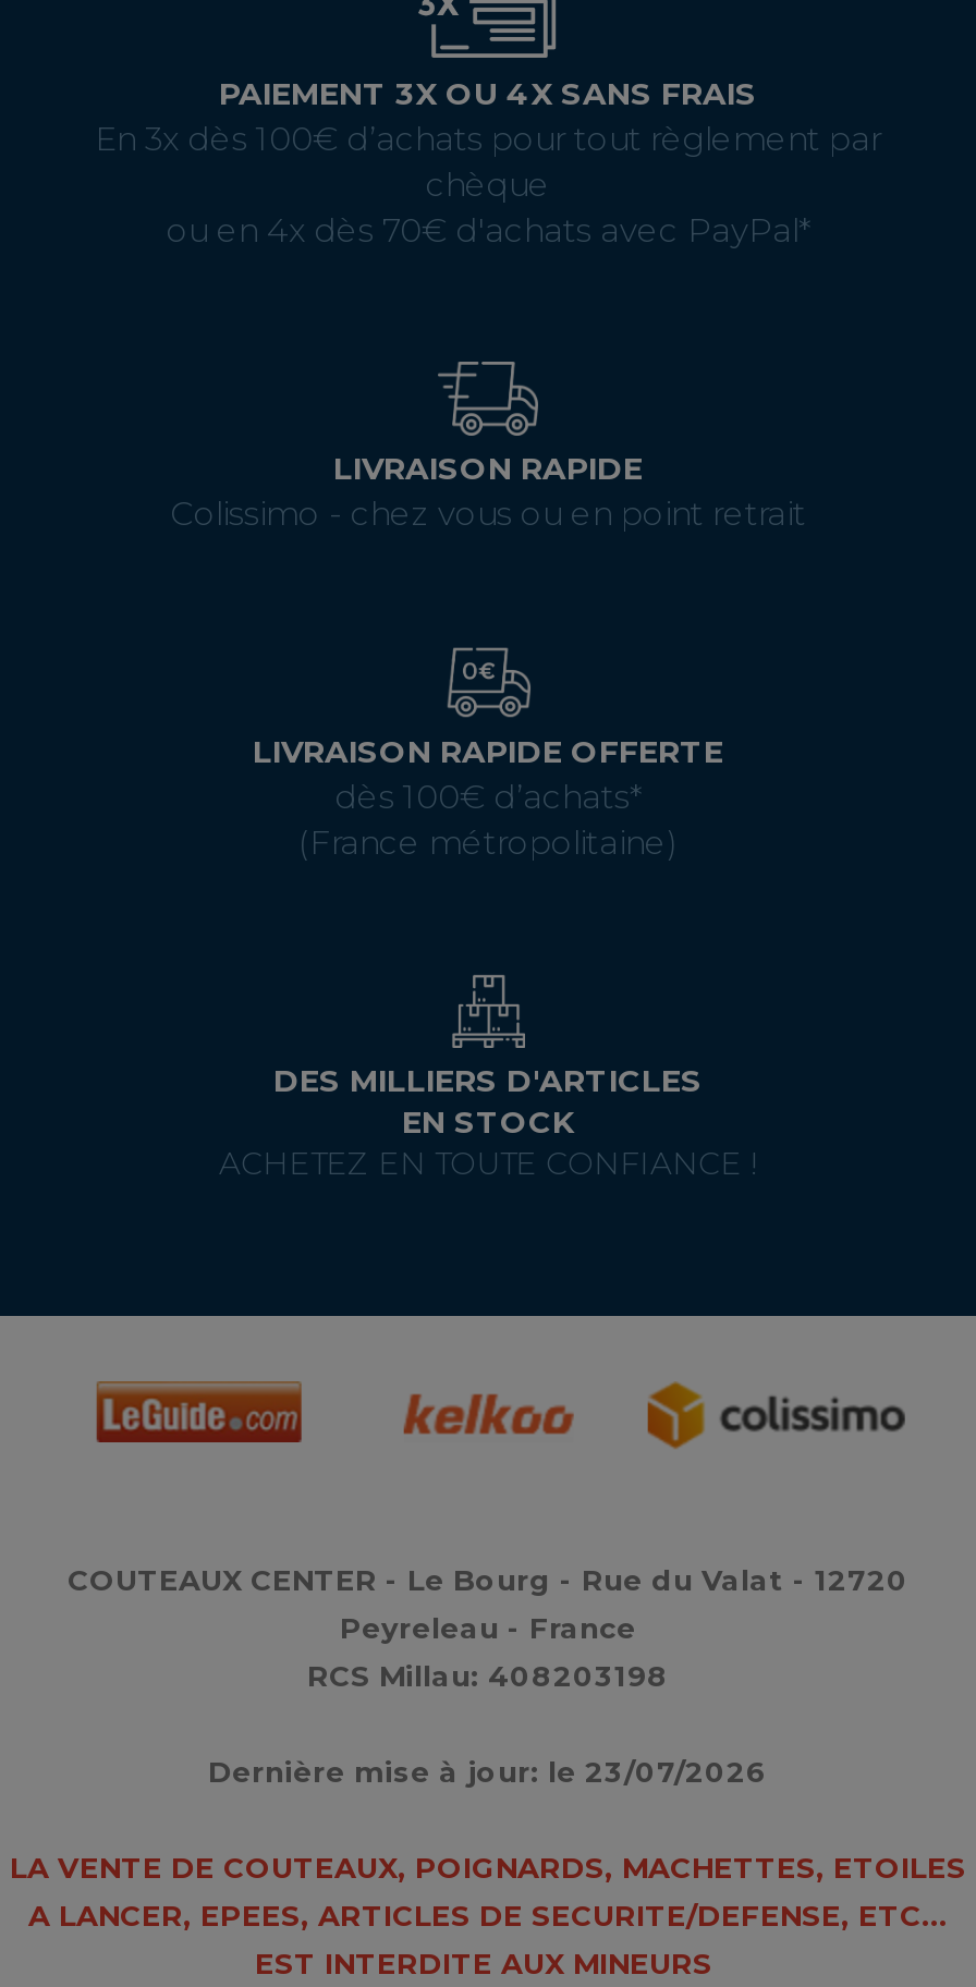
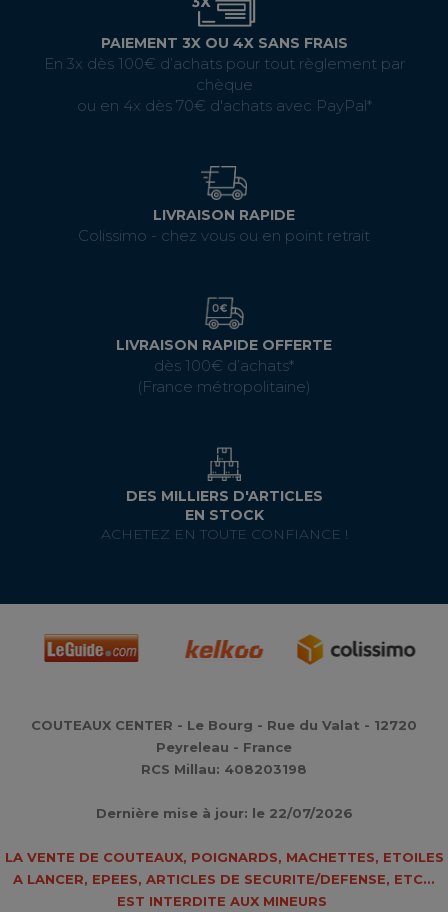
[208,1754,768,1789] Dernière mise à jour: le 23/07/2026 -> [95,805,352,821] Dernière mise à jour: le 22/07/2026

